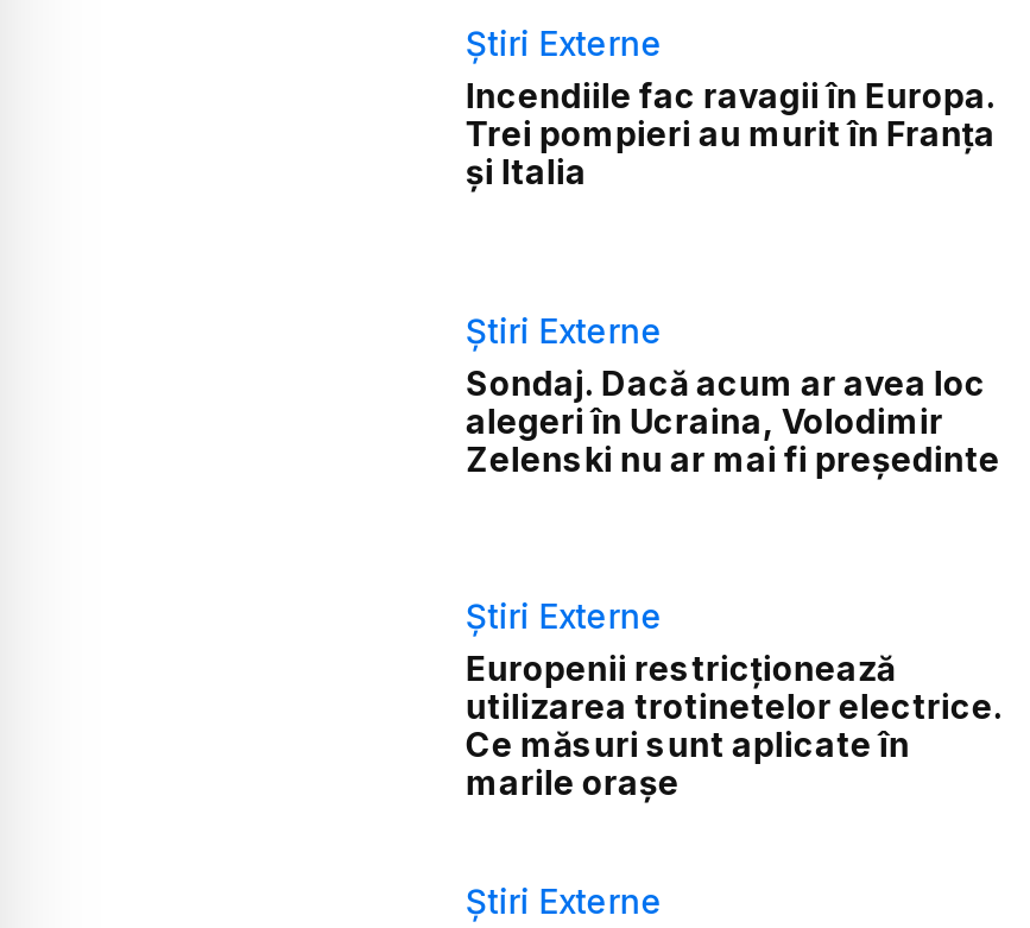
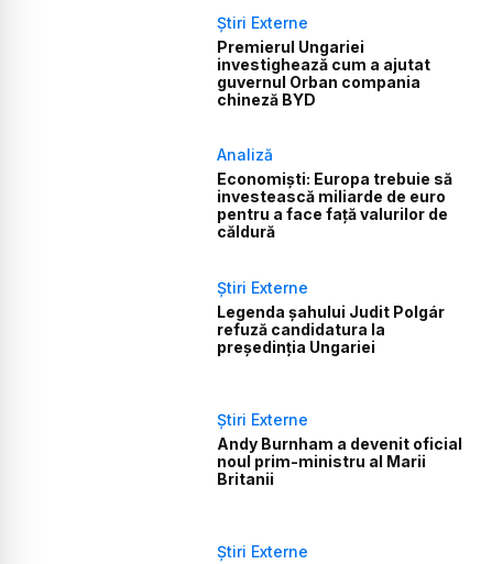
[465,77,995,193] Incendiile fac ravagii în Europa. | Trei pompieri au murit în Franța | și Italia -> [217,38,453,241] Premierul Ungariei | investighează cum a ajutat | guvernul Orban compania | chineză BYD | Analiză | Economiști: Europa trebuie să | investească miliarde de euro | pentru a face față valurilor de | căldură
[465,362,1000,479] Sondaj. Dacă acum ar avea loc | alegeri în Ucraina, Volodimir | Zelenski nu ar mai fi președinte -> [217,302,445,356] Legenda șahului Judit Polgár | refuză candidatura la | președinția Ungariei
[465,648,1002,803] Europenii restricționează | utilizarea trotinetelor electrice. | Ce măsuri sunt aplicate în | marile orașe -> [217,434,463,488] Andy Burnham a devenit oficial | noul prim-ministru al Marii | Britanii

